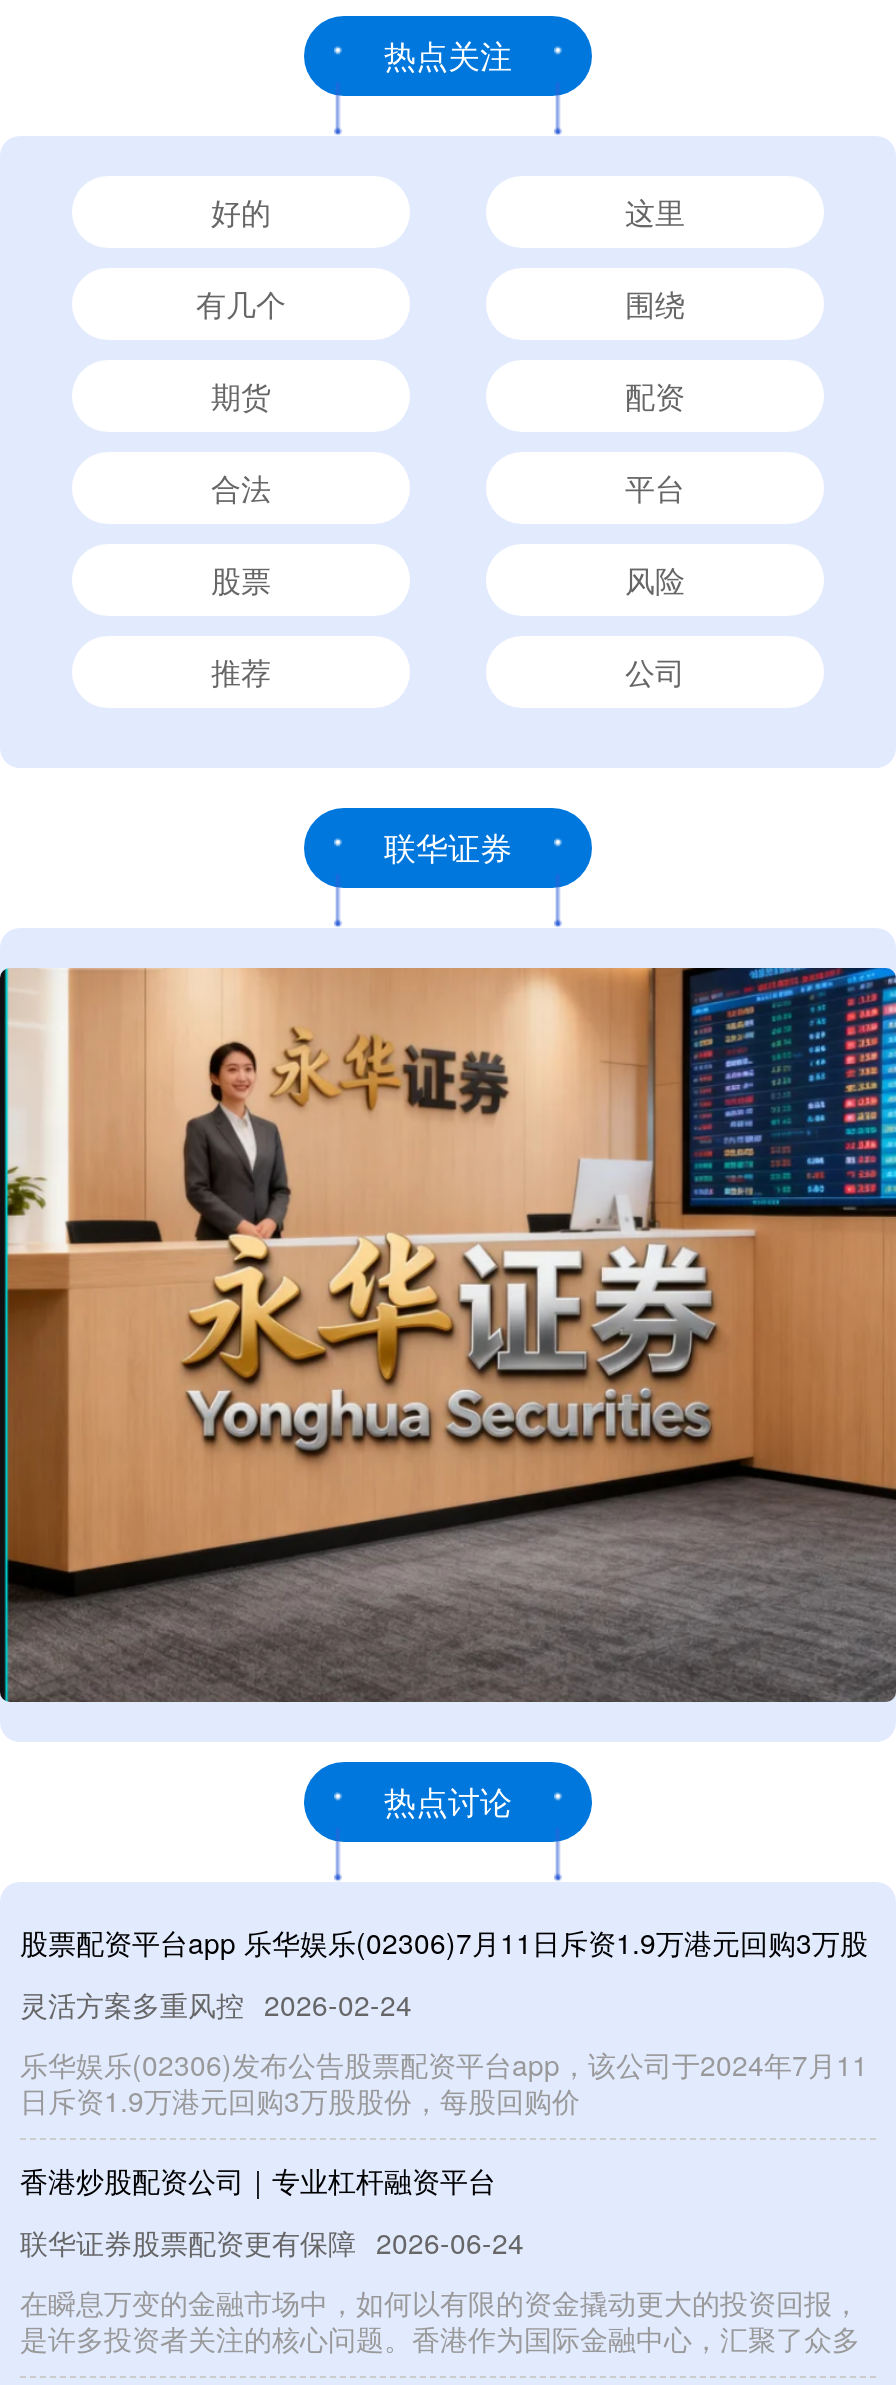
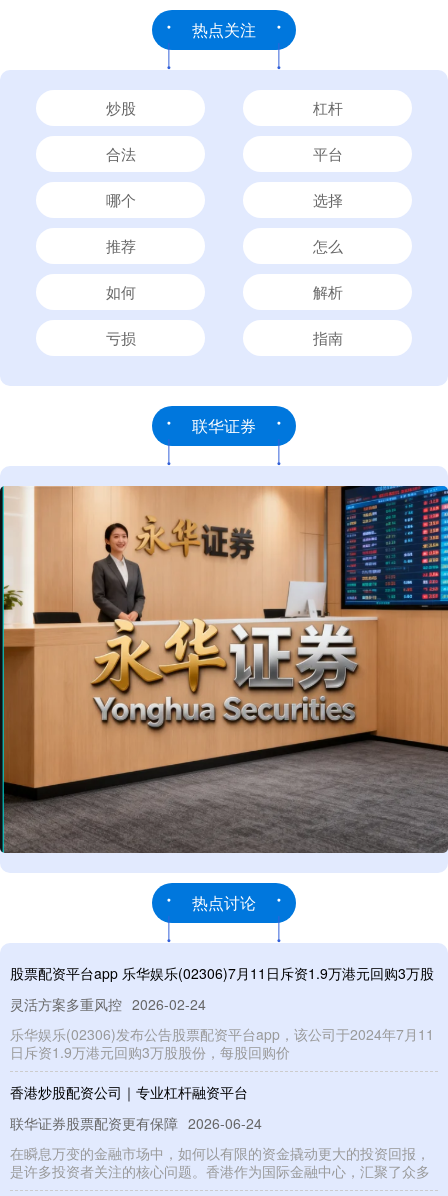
[196,189,685,415] 好的 | 这里 | 有几个 | 围绕 | 期货 | 配资 -> [105,97,342,118] 炒股 | 杠杆
moved [211,465,685,507] -> [105,143,342,164]: 合法 | 平台
[211,557,685,599] 股票 | 风险 -> [105,189,342,210] 哪个 | 选择
moved [211,649,271,691] -> [105,235,135,256]: 推荐
[625,649,685,691] 公司 -> [105,235,342,348] 怎么 | 如何 | 解析 | 亏损 | 指南

